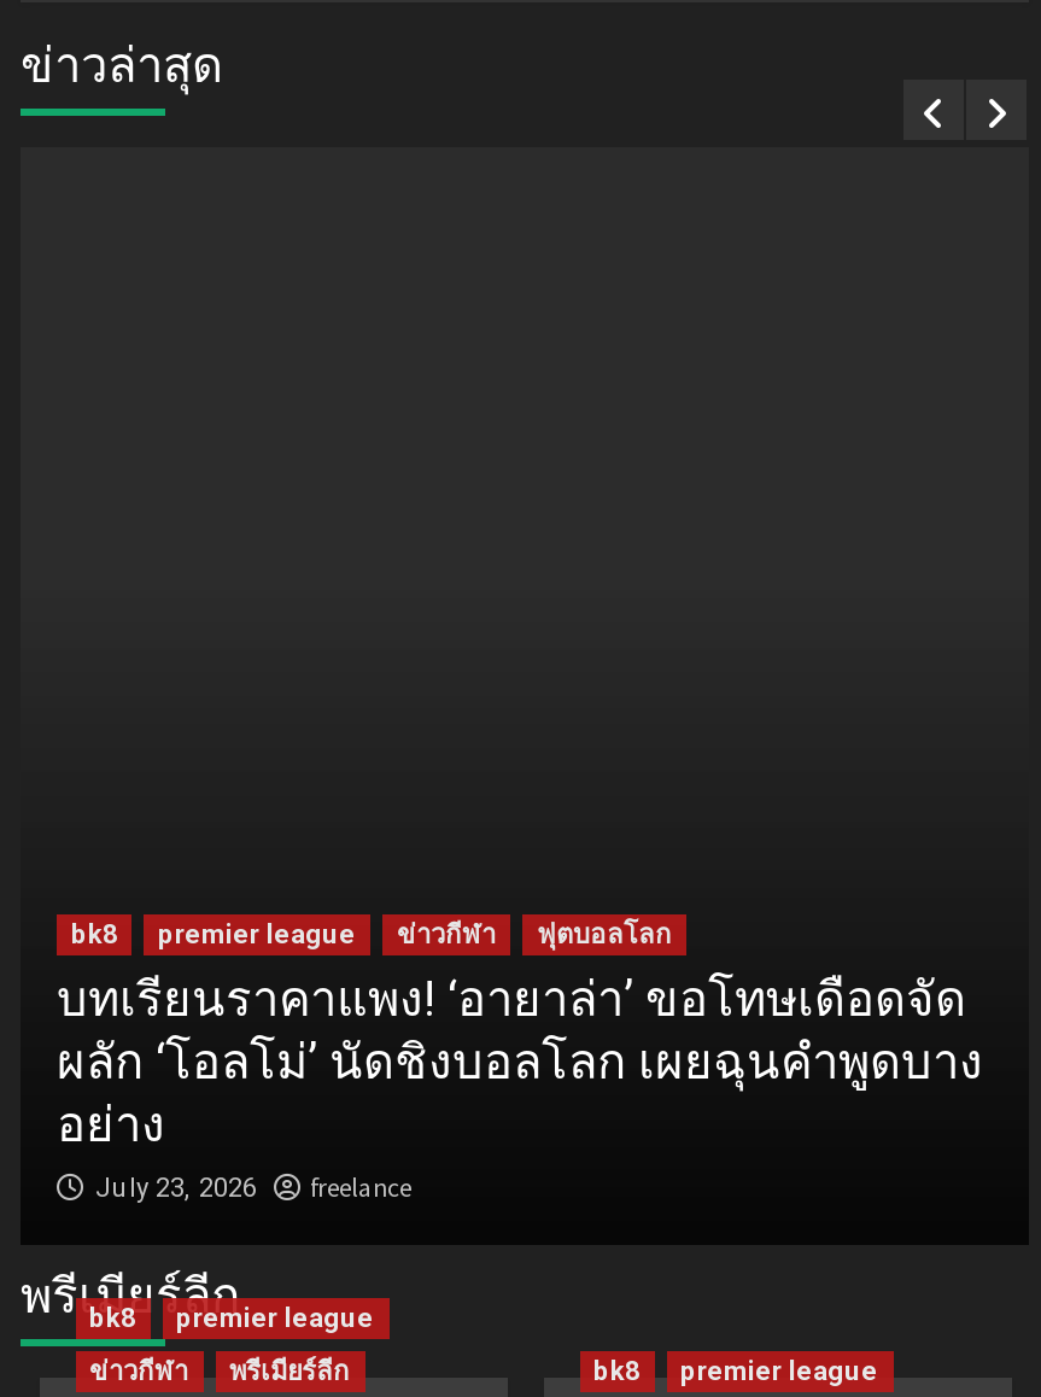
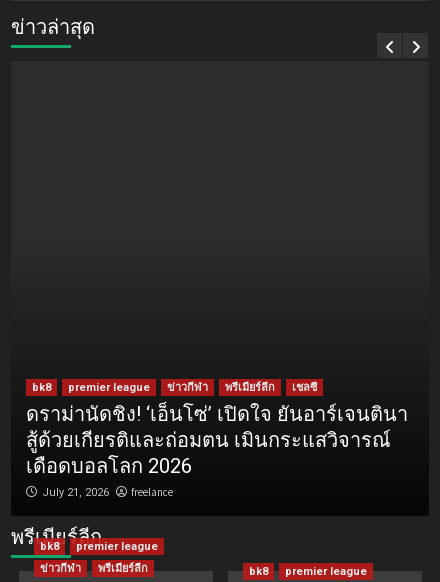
[57,919,983,1203] ฟุตบอลโลก | บทเรียนราคาแพง! ‘อายาล่า’ ขอโทษเดือดจัด | ผลัก ‘โอลโม่’ นัดชิงบอลโลก เผยฉุนคำพูดบาง | อย่าง | July 23, 2026 -> [26,381,408,499] พรีเมียร์ลีก | เชลซี | ดราม่านัดชิง! ‘เอ็นโซ่’ เปิดใจ ยันอาร์เจนตินา | สู้ด้วยเกียรติและถ่อมตน เมินกระแสวิจารณ์ | เดือดบอลโลก 2026 | July 21, 2026

